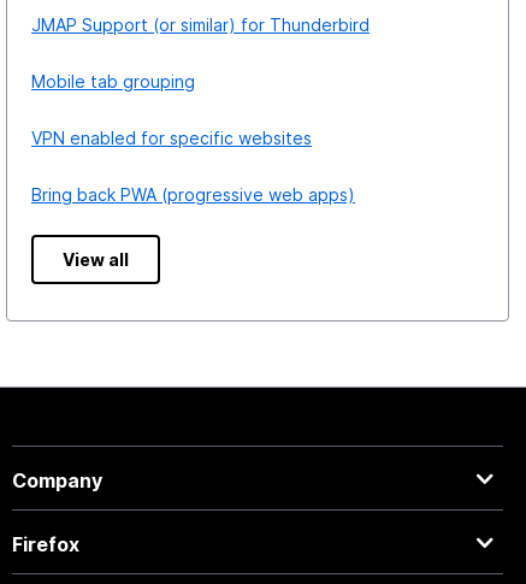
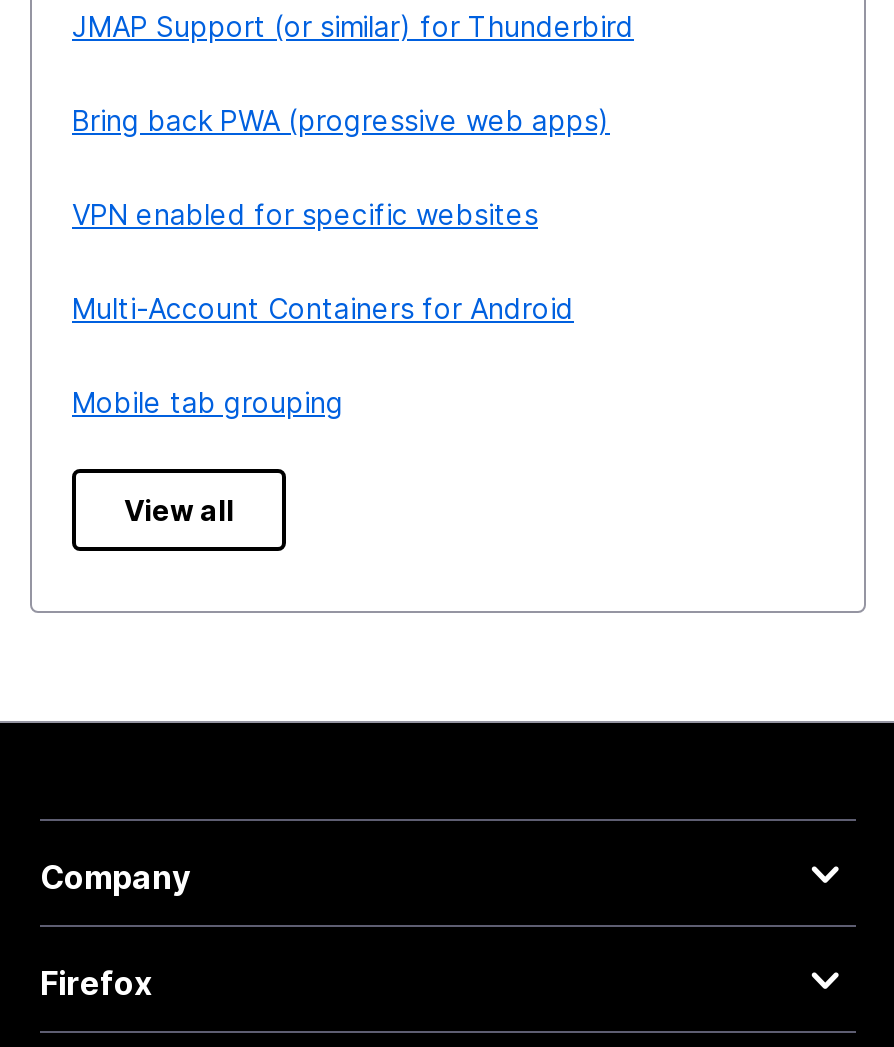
none -> [72,291,574,325] Multi-Account Containers for Android
moved [31,71,195,92] -> [72,385,344,419]: Mobile tab grouping
moved [31,128,355,205] -> [72,103,610,231]: VPN enabled for specific websites | Bring back PWA (progressive web apps)

